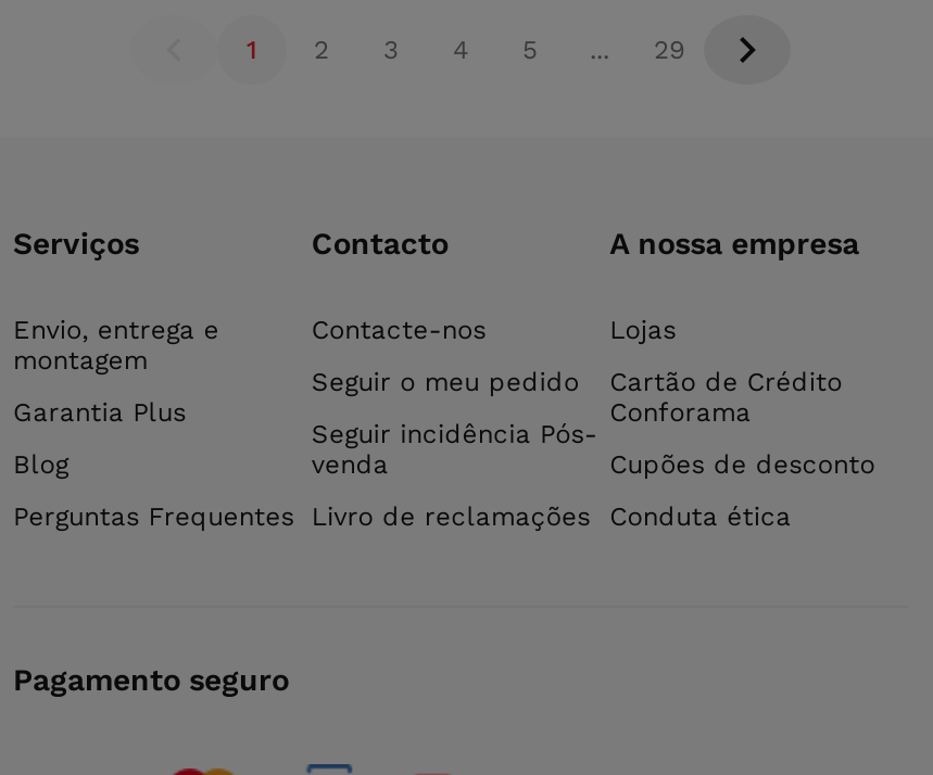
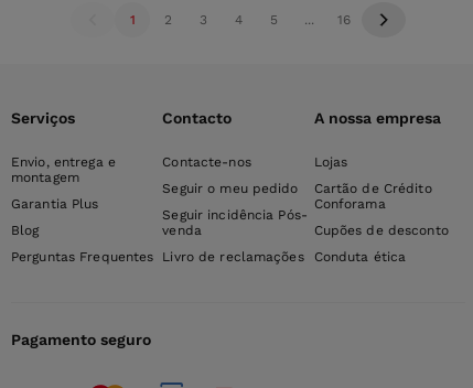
[654,35,684,65] 29 -> [337,12,351,28] 16

